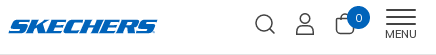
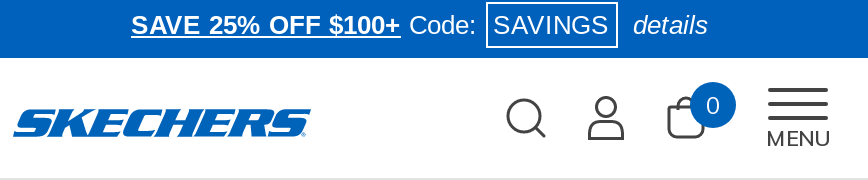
none -> [131,10,709,40] SAVE 25% OFF $100+ Code: SAVINGS | details

